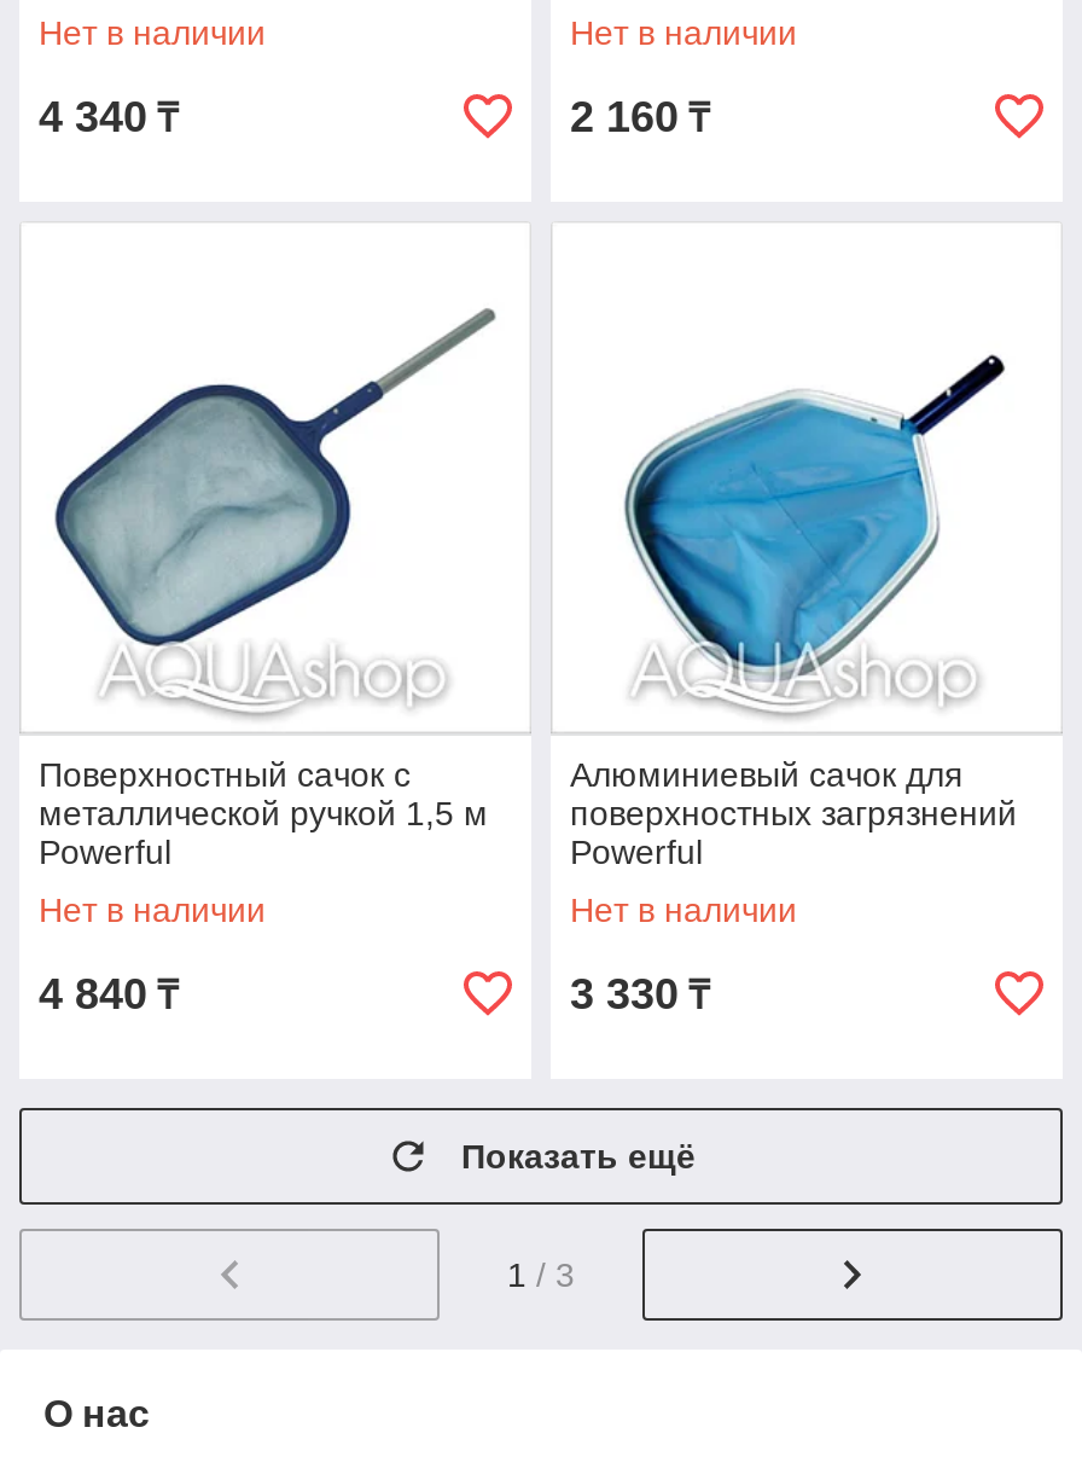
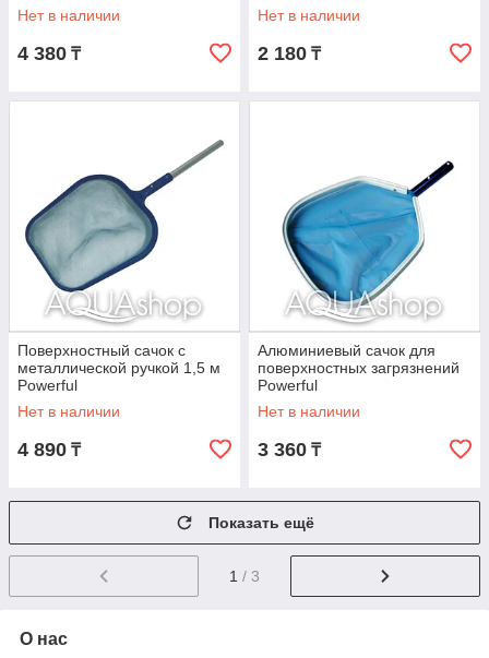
[39,93,179,141] 4 340 ₸ -> [17,43,81,64] 4 380 ₸
[570,93,710,141] 2 160 ₸ -> [258,43,321,64] 2 180 ₸
[39,970,179,1019] 4 840 ₸ -> [17,439,81,460] 4 890 ₸
[570,970,710,1019] 3 330 ₸ -> [258,439,321,460] 3 360 ₸

